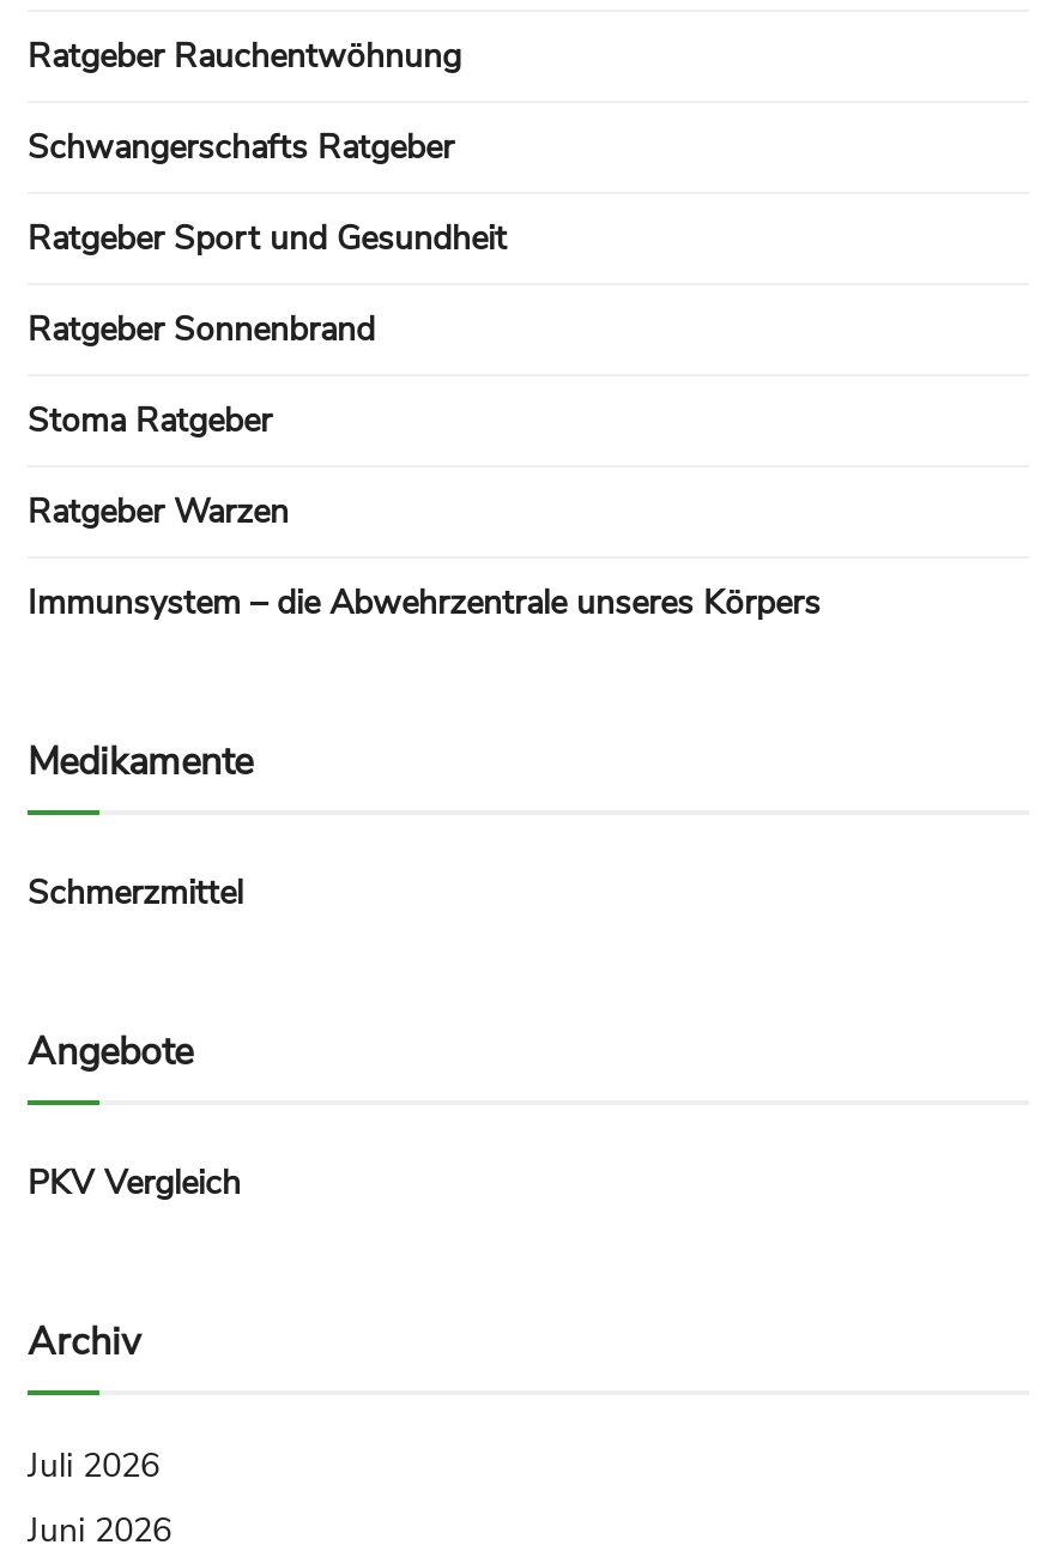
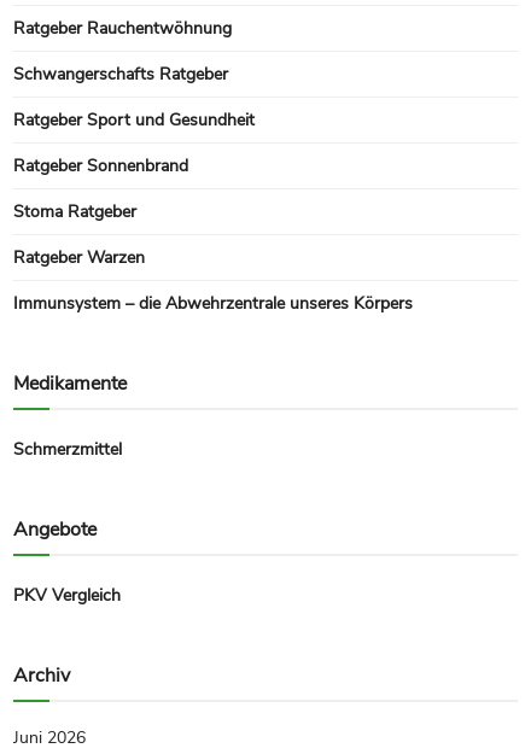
[28,1442,159,1487] Juli 2026 -> none

